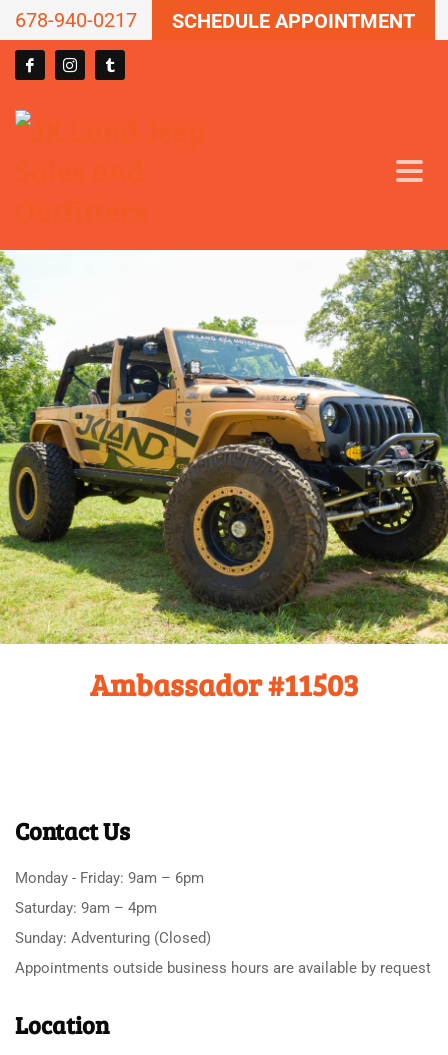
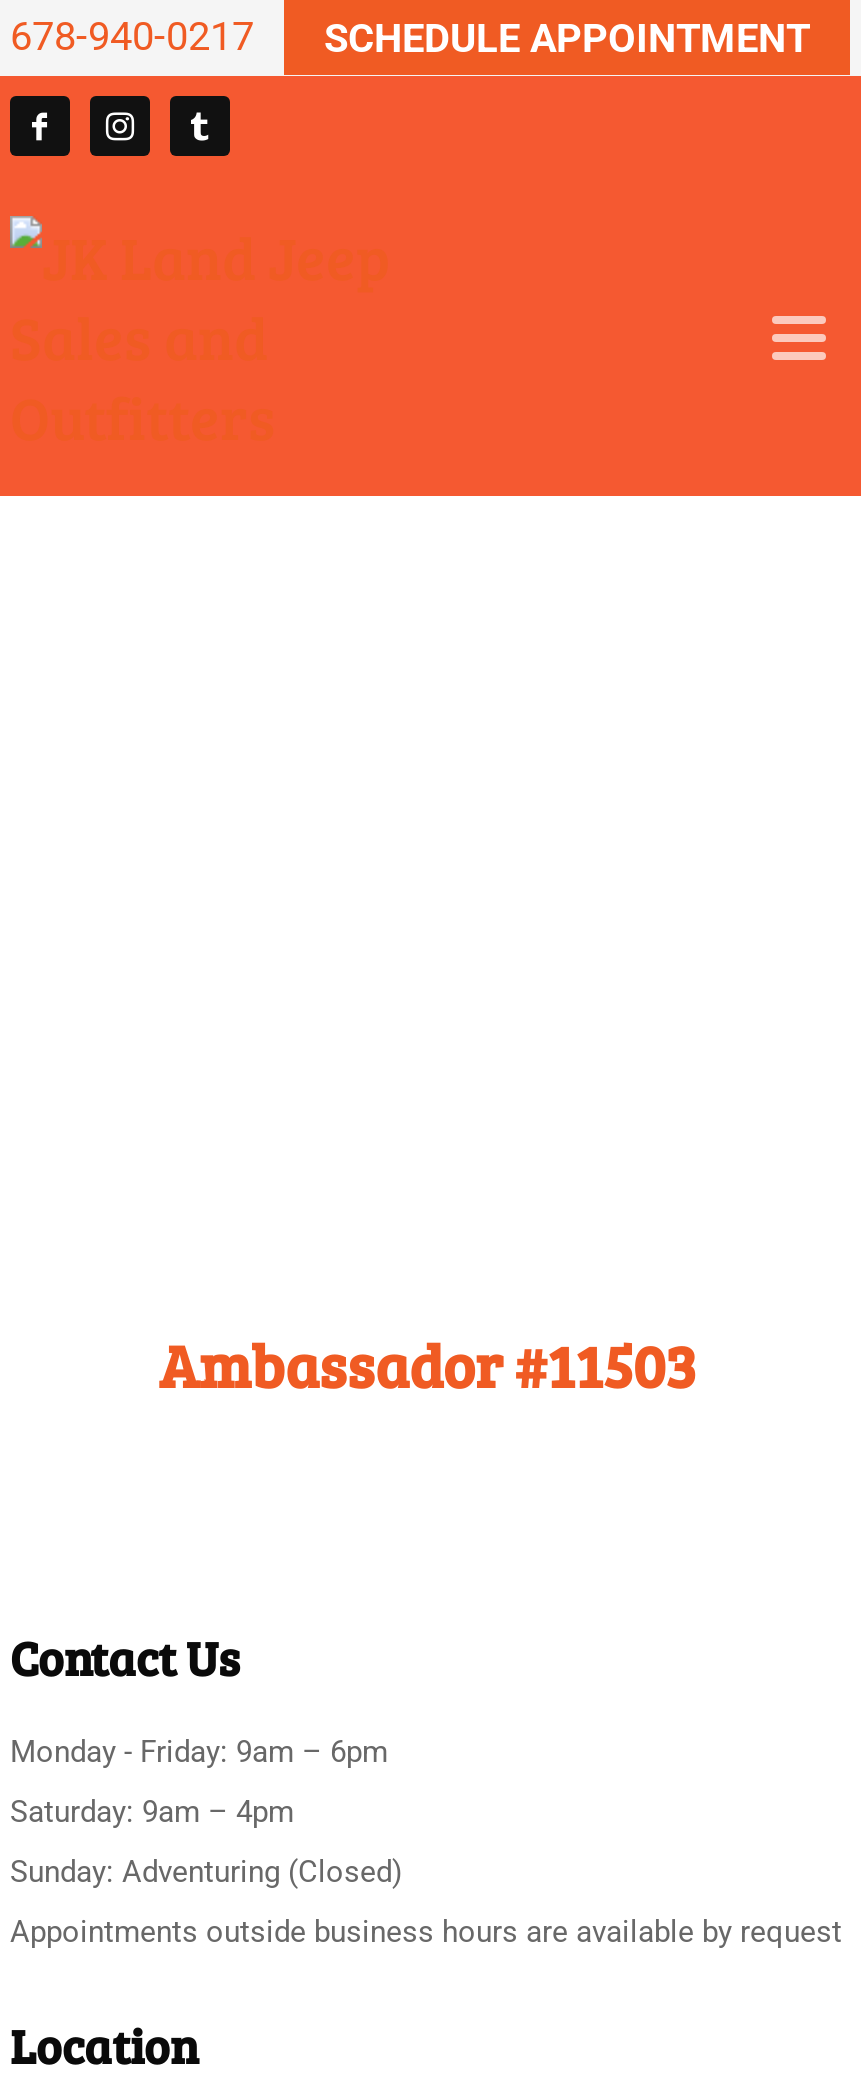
[3,249,445,645] [image] -> none

